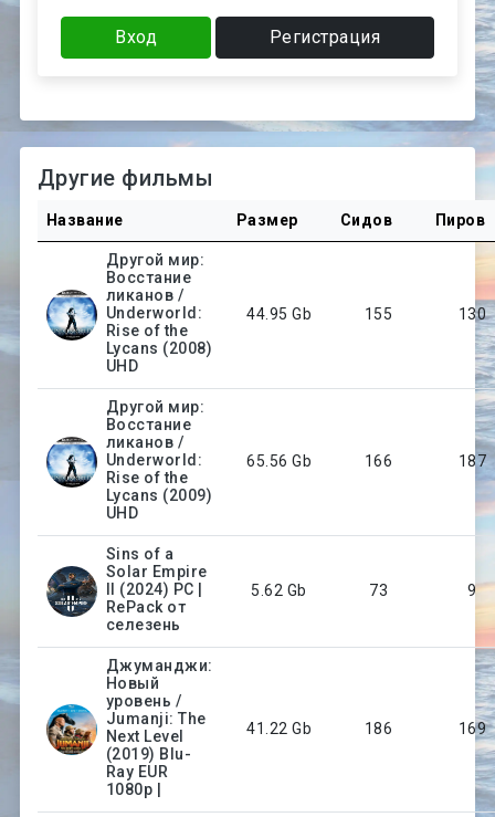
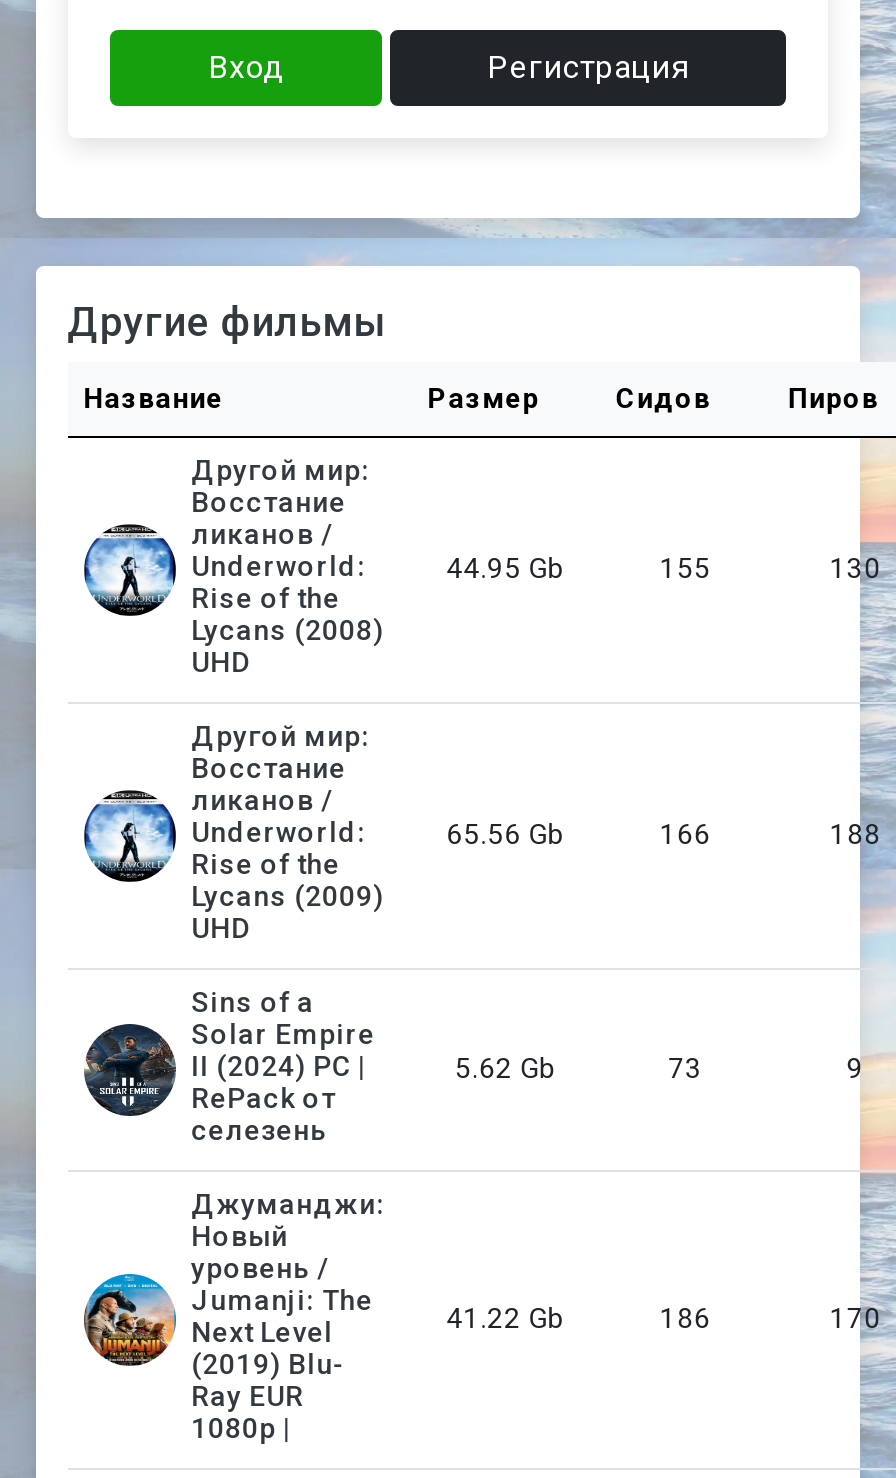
[458,452,486,470] 187 -> [830,818,881,850] 188
[458,720,486,738] 169 -> [830,1302,881,1334] 170

